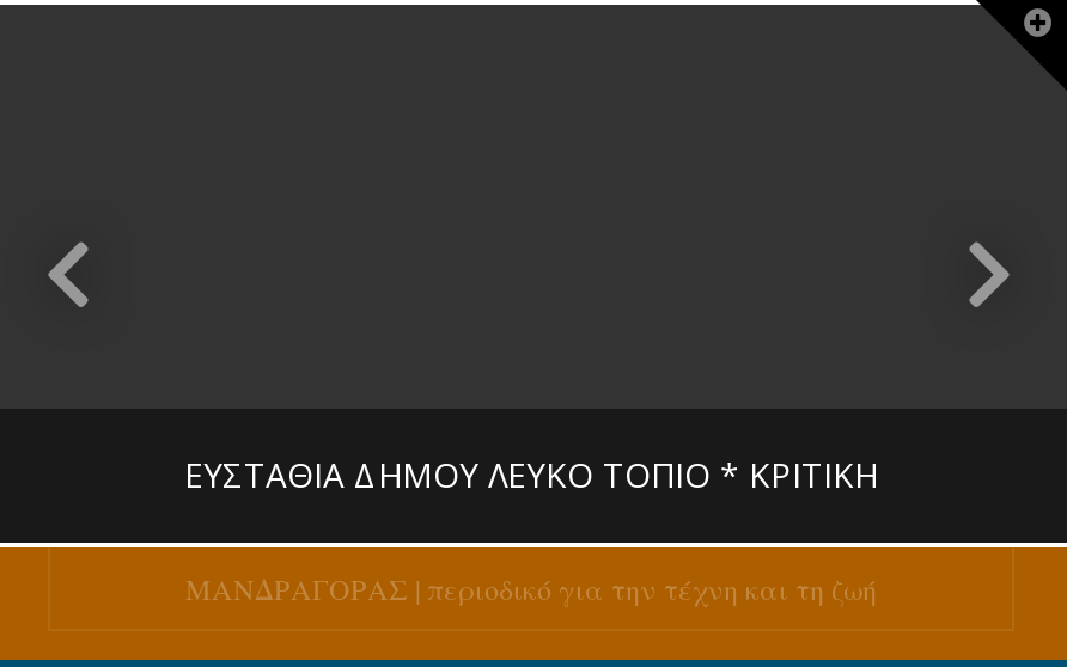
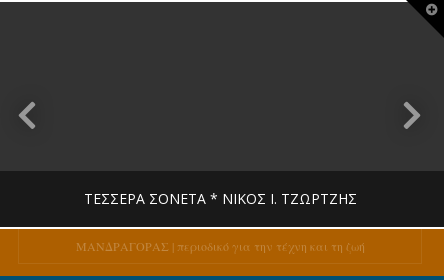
[184,452,878,497] ΕΥΣΤΑΘΊΑ ΔΉΜΟΥ ΛΕΥΚΟ ΤΟΠΙΟ * ΚΡΙΤΙΚΉ -> [83,189,356,208] ΤΈΣΣΕΡΑ ΣΟΝΈΤΑ * ΝΊΚΟΣ Ι. ΤΖΏΡΤΖΗΣ

